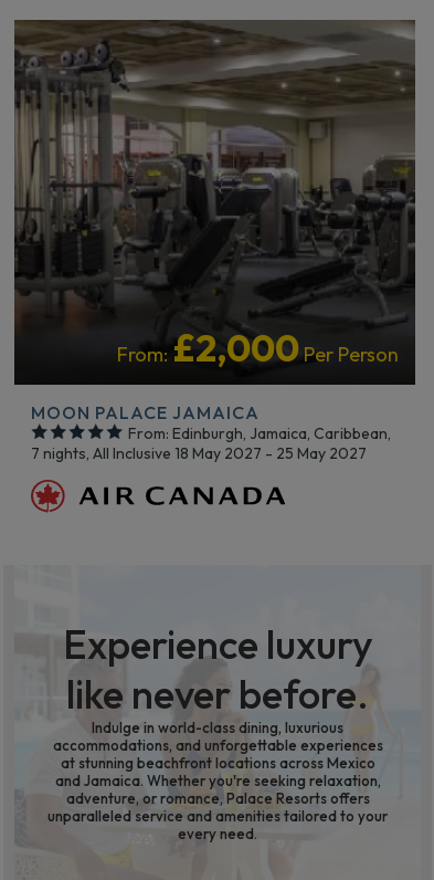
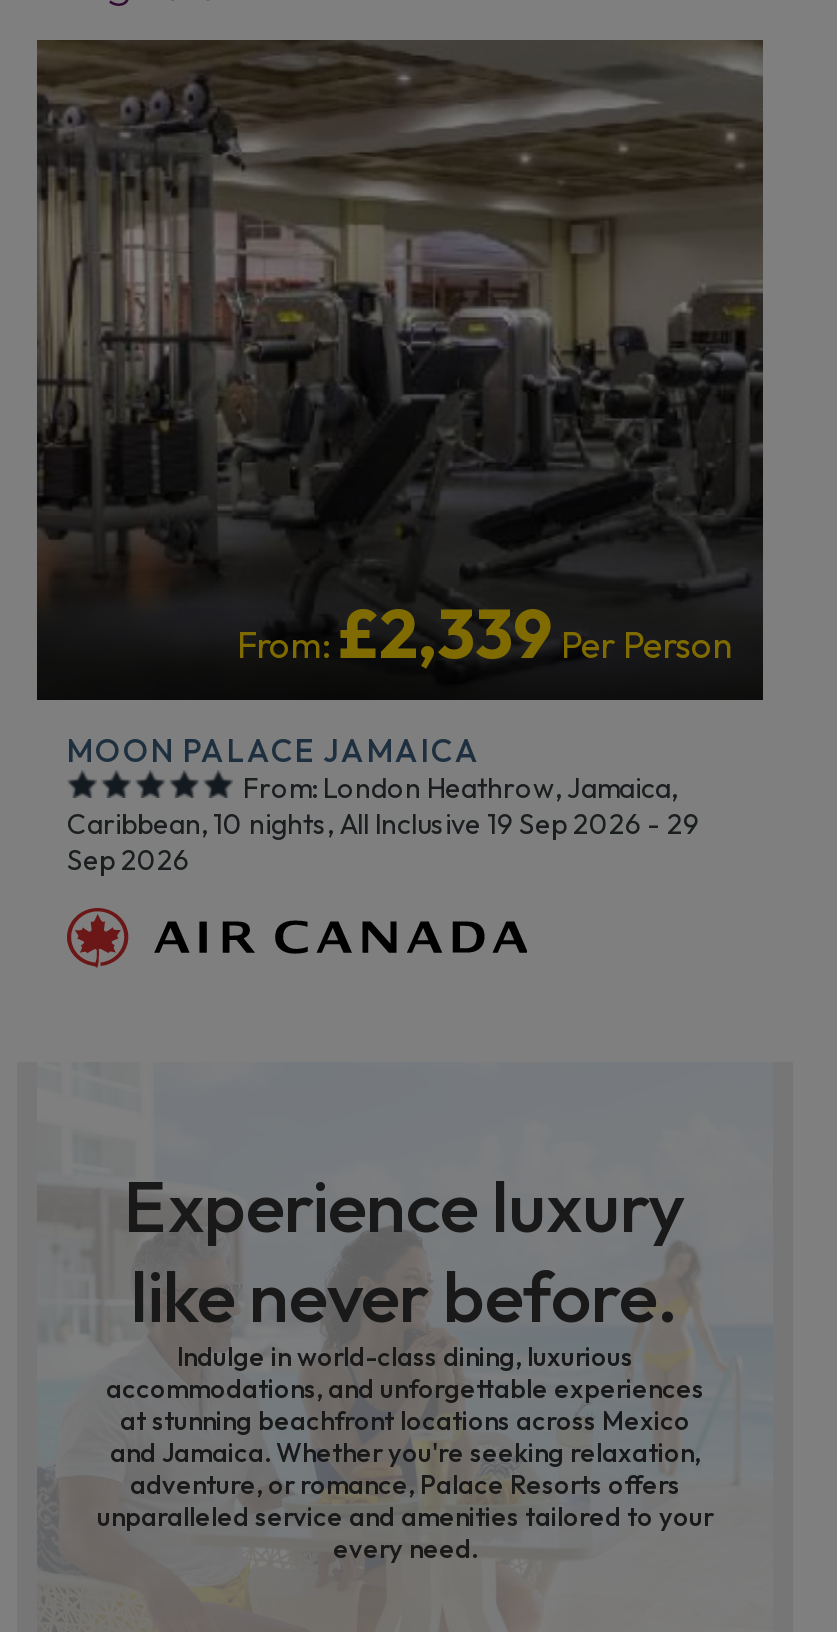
[117,324,399,372] From:£2,000Per Person -> [237,590,733,676] From:£2,339Per Person
[31,424,391,463] From: Edinburgh, Jamaica, Caribbean, | 7 nights, All Inclusive 18 May 2027 - 25 May 2027 -> [67,770,699,878] From: London Heathrow, Jamaica, | Caribbean, 10 nights, All Inclusive 19 Sep 2026 - 29 | Sep 2026

